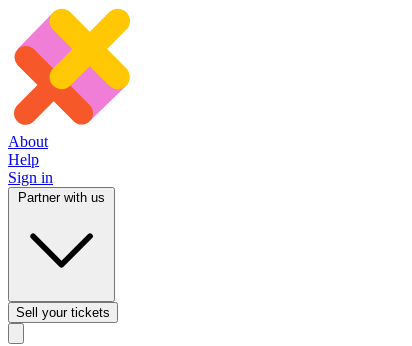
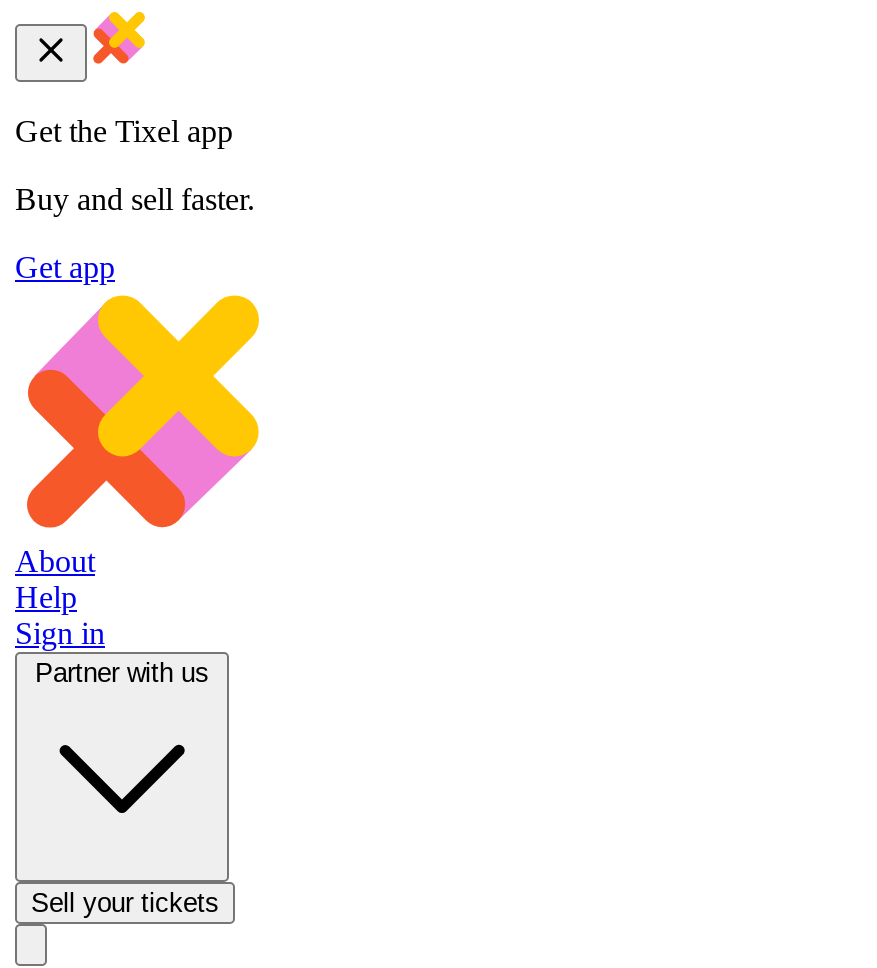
none -> [13,10,255,284] [image] | Get the Tixel app | Buy and sell faster. | Get app

